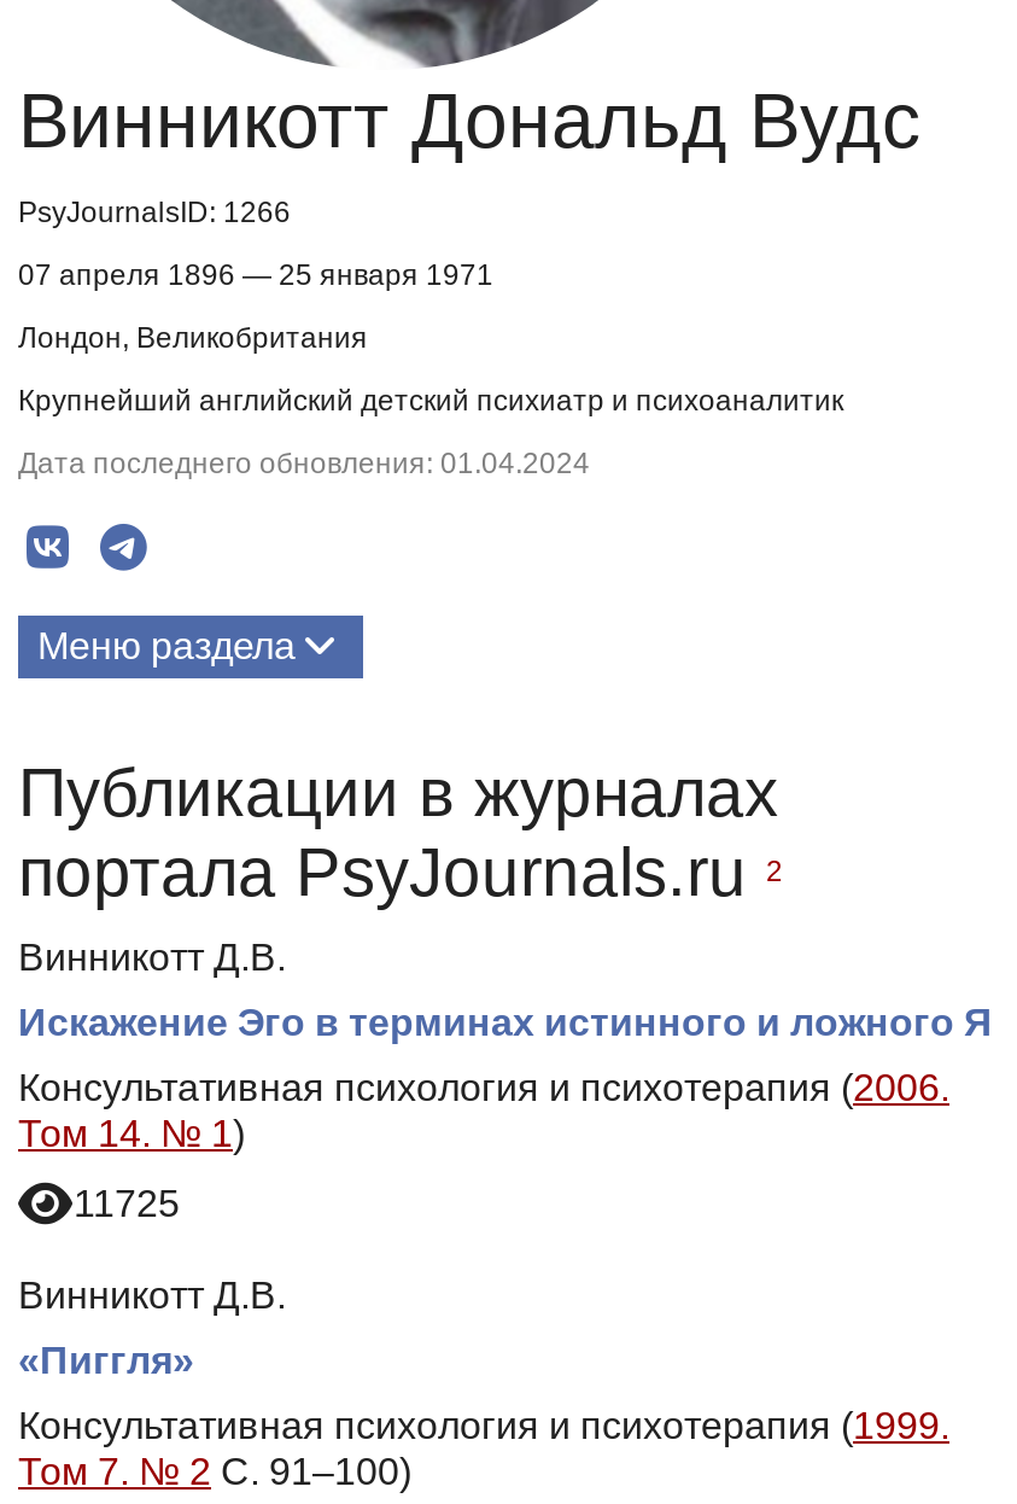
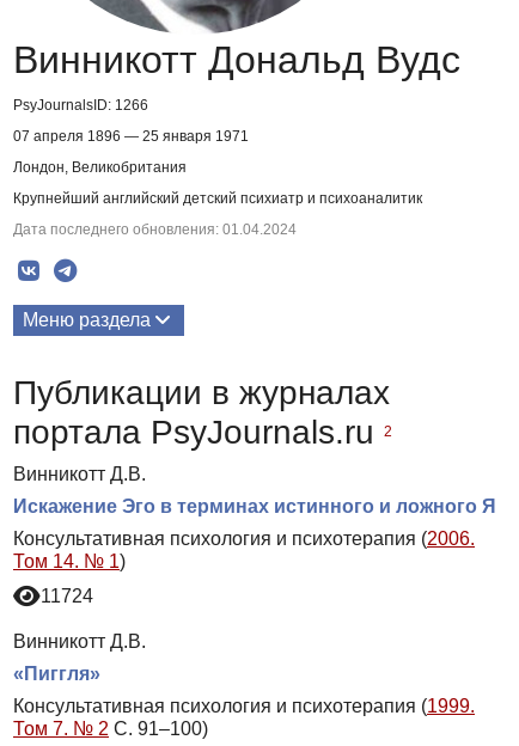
[74,1184,180,1225] 11725 -> [41,586,93,607] 11724

